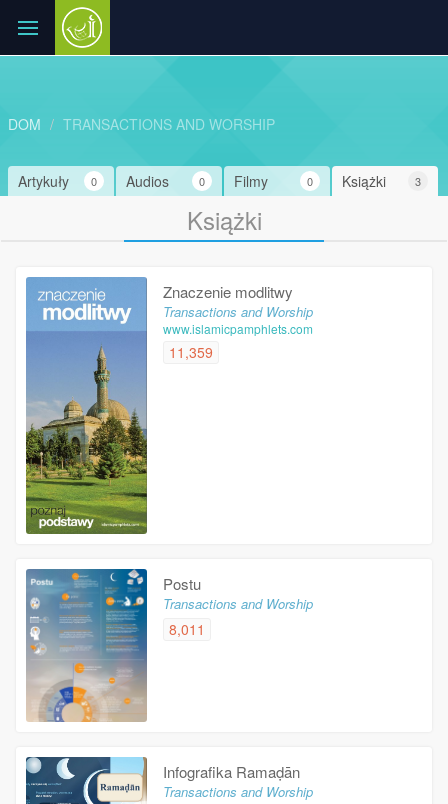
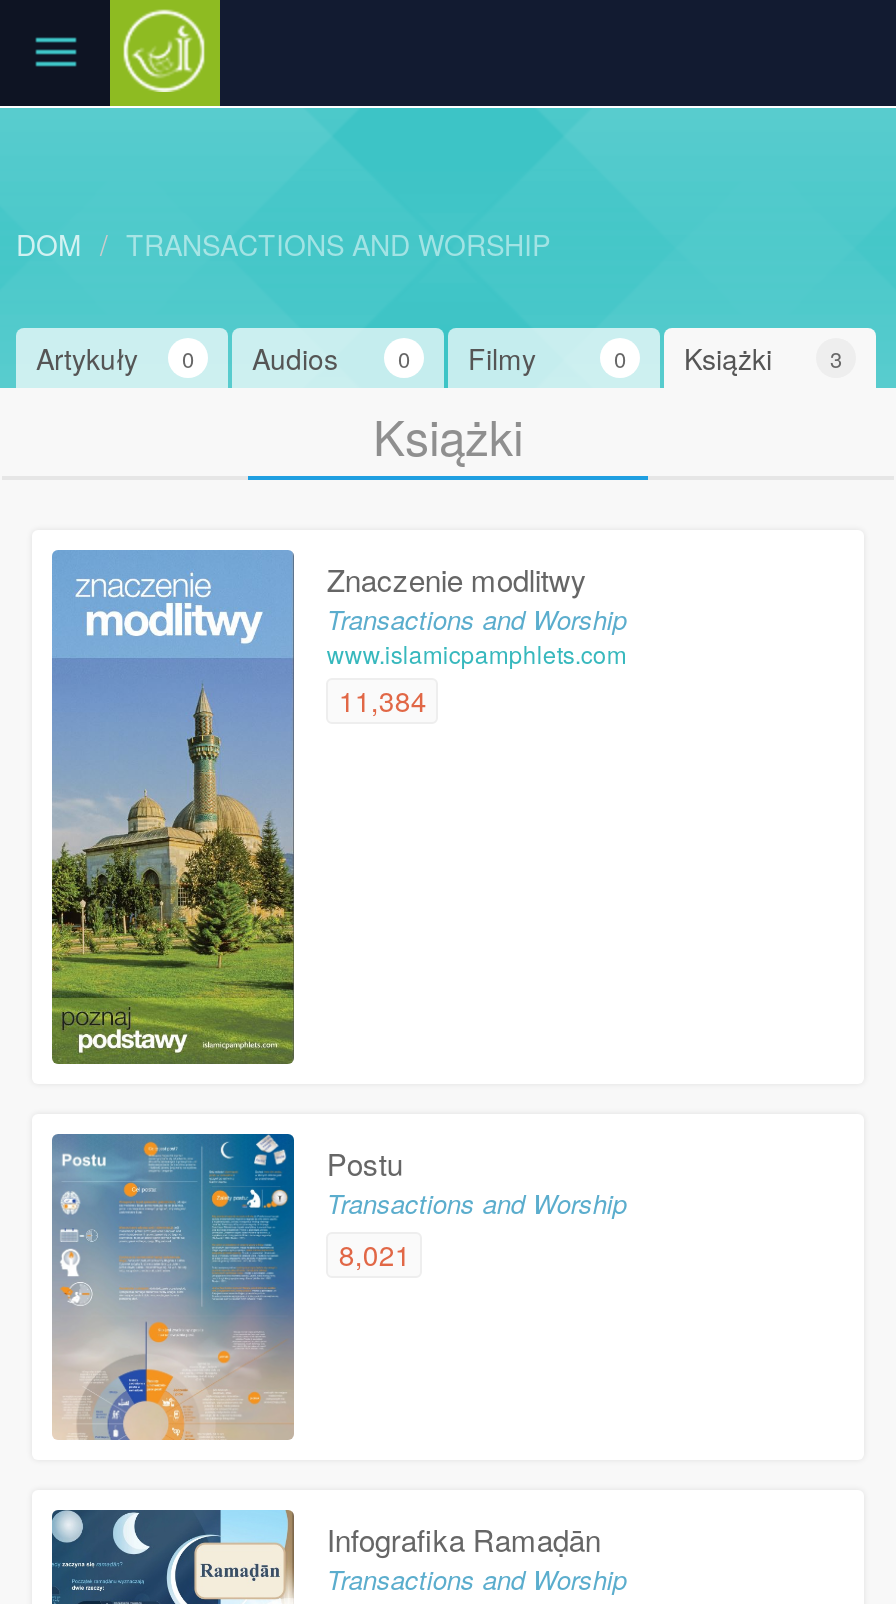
[169,342,213,362] 11,359 -> [339,680,427,720] 11,384
[169,619,205,639] 8,011 -> [339,1235,411,1275] 8,021

